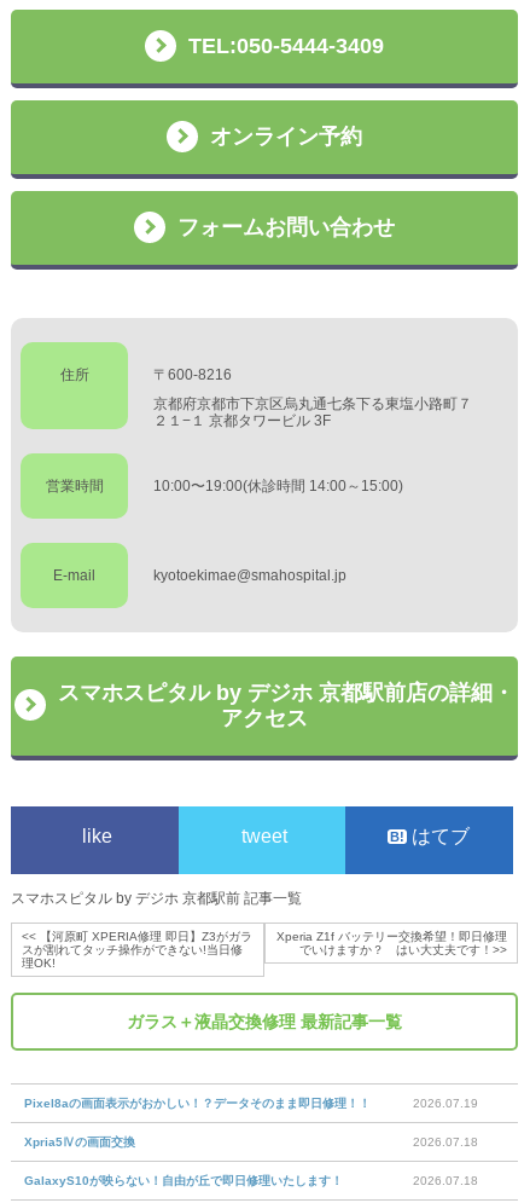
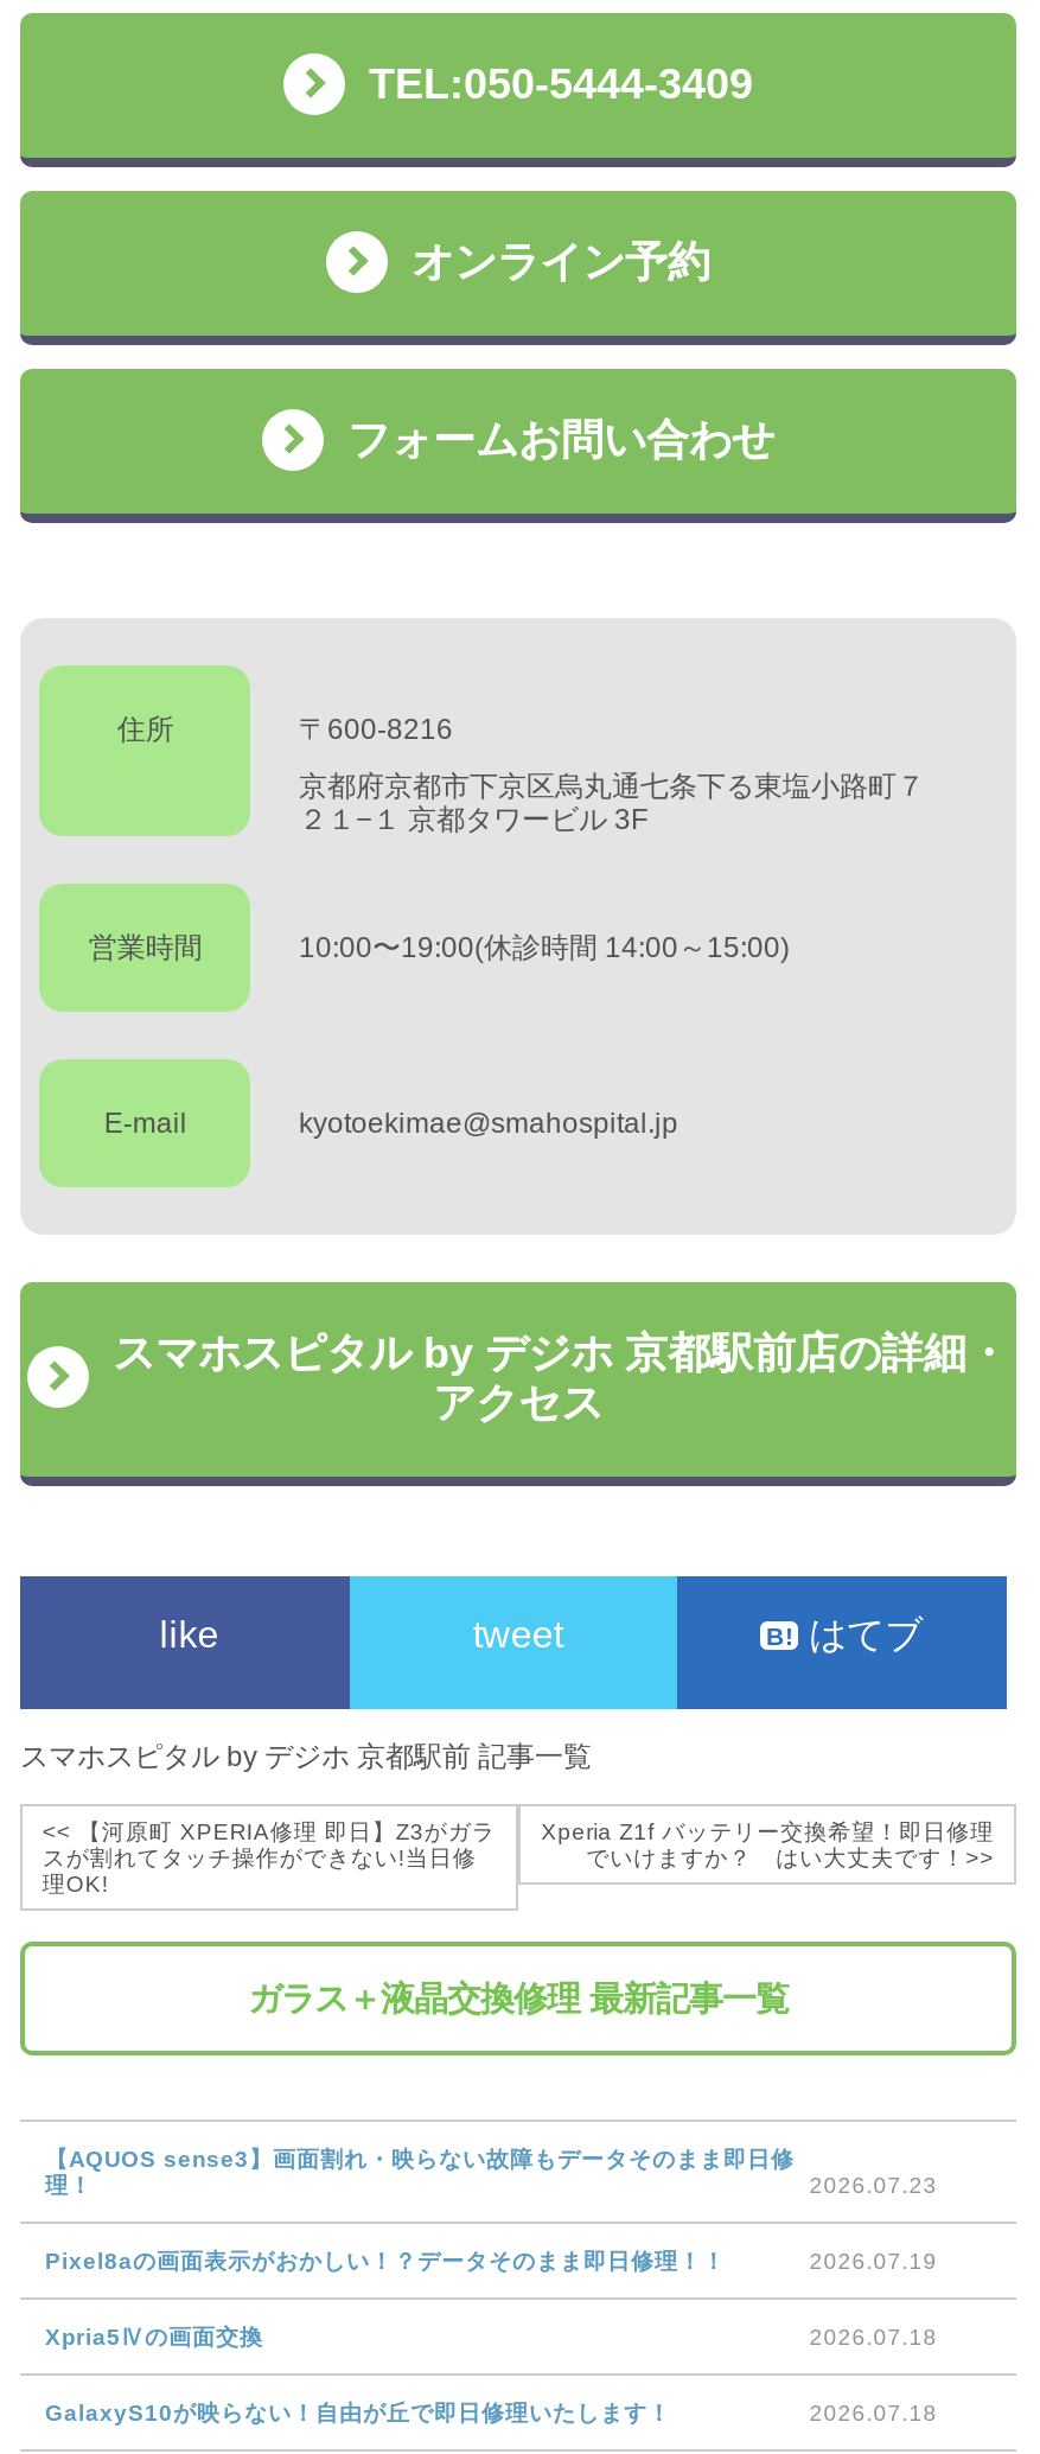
none -> [45,2145,937,2197] 【AQUOS sense3】画面割れ・映らない故障もデータそのまま即日修 | 理！ | 2026.07.23

